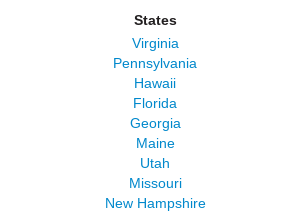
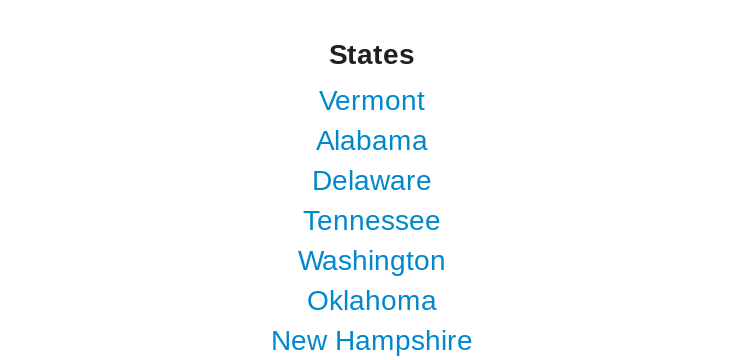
[113,35,197,191] Virginia | Pennsylvania | Hawaii | Florida | Georgia | Maine | Utah | Missouri -> [298,84,446,316] Vermont | Alabama | Delaware | Tennessee | Washington | Oklahoma

